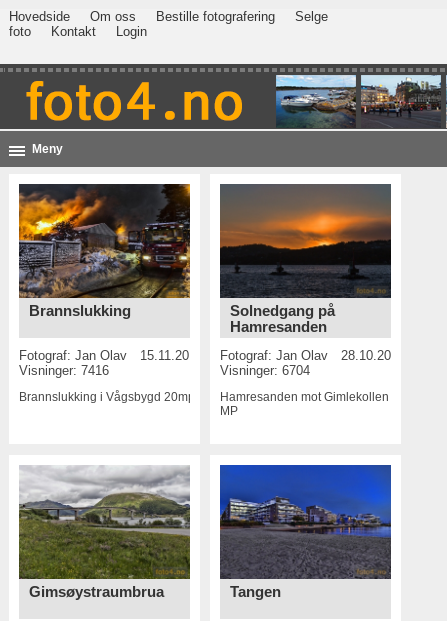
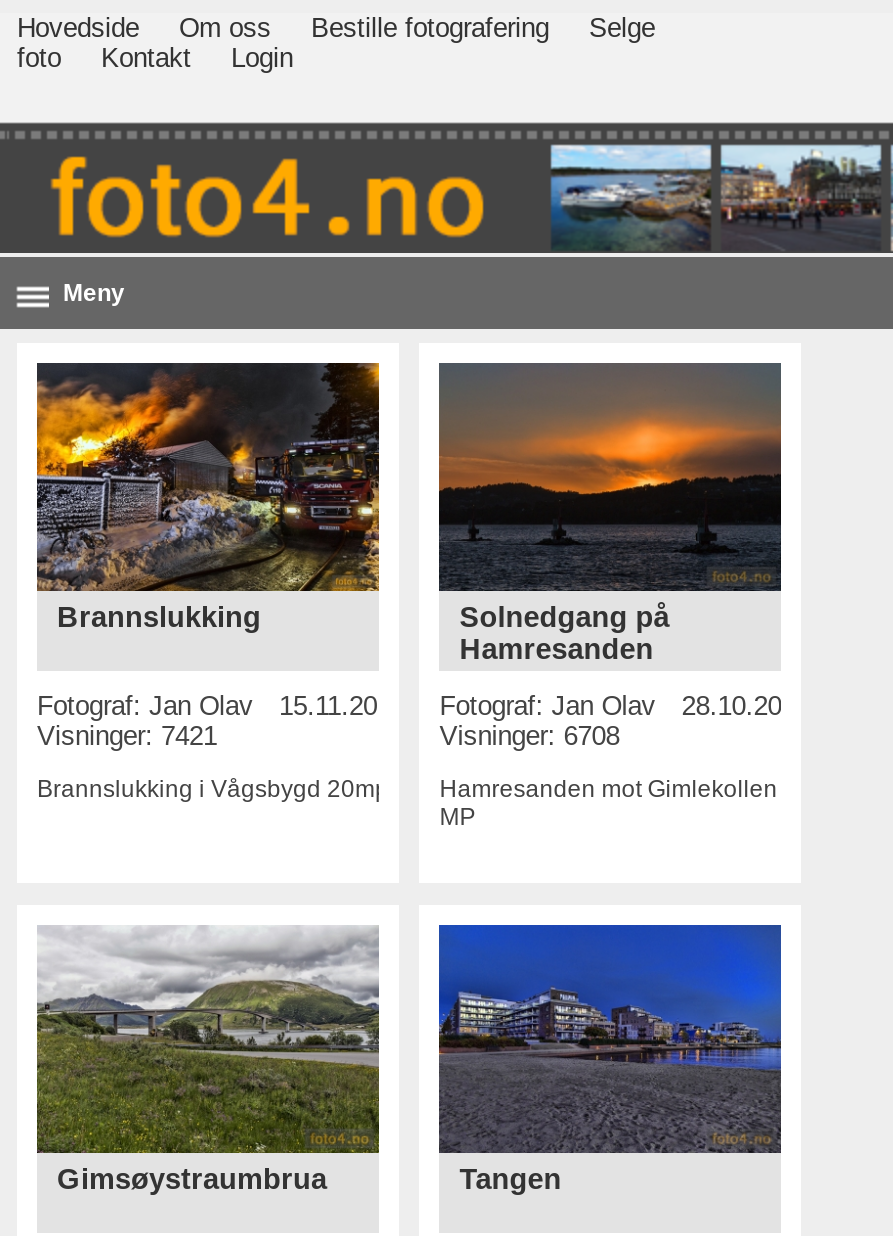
[19,363,109,378] Visninger: 7416 -> [37,721,217,751] Visninger: 7421
[220,363,310,378] Visninger: 6704 -> [439,721,619,751] Visninger: 6708

